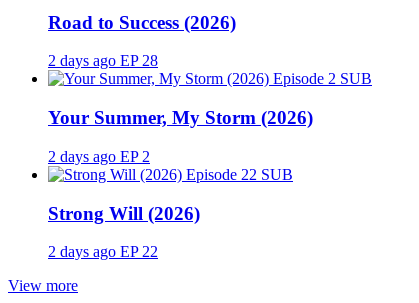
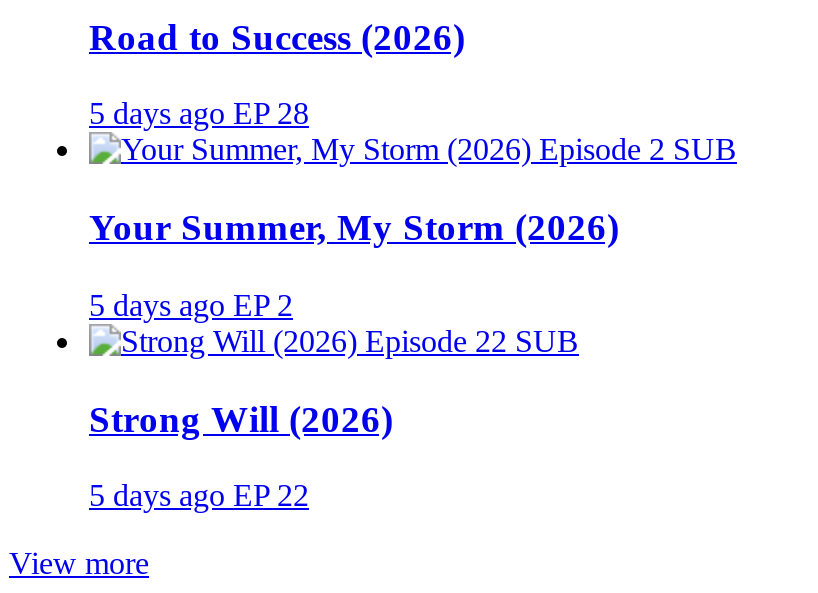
[48,52,158,69] 2 days ago EP 28 -> [89,97,309,131] 5 days ago EP 28
[48,148,150,165] 2 days ago EP 2 -> [89,288,293,322] 5 days ago EP 2
[48,243,158,260] 2 days ago EP 22 -> [89,478,309,512] 5 days ago EP 22

